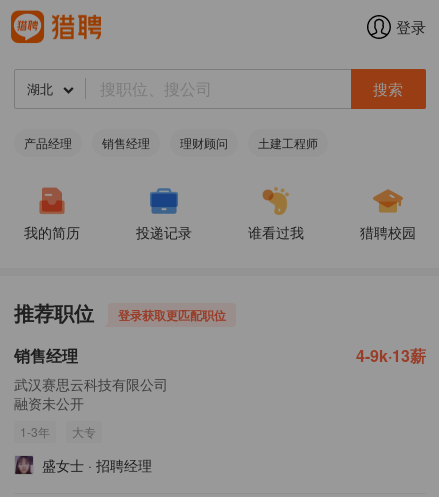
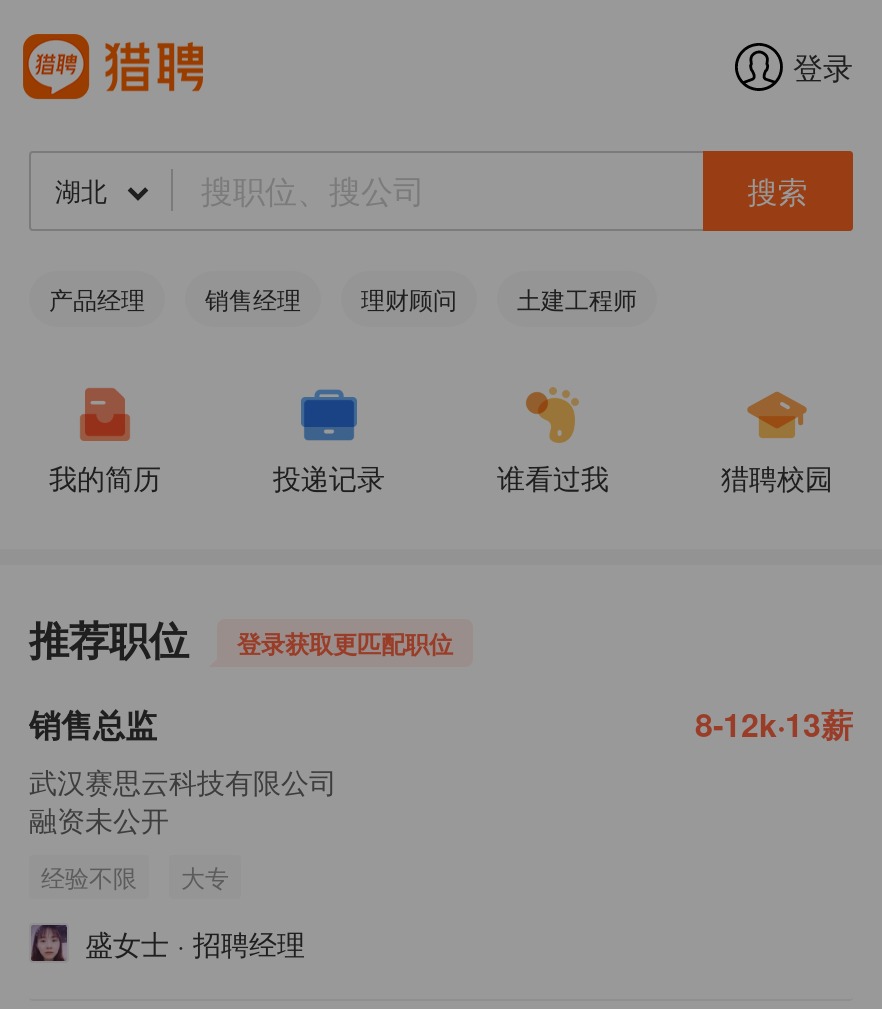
[14,344,78,367] 销售经理 -> [29,700,157,746] 销售总监
[356,344,426,367] 4-9k·13薪 -> [695,700,853,746] 8-12k·13薪
[20,423,50,440] 1-3年 -> [41,858,137,892] 经验不限

